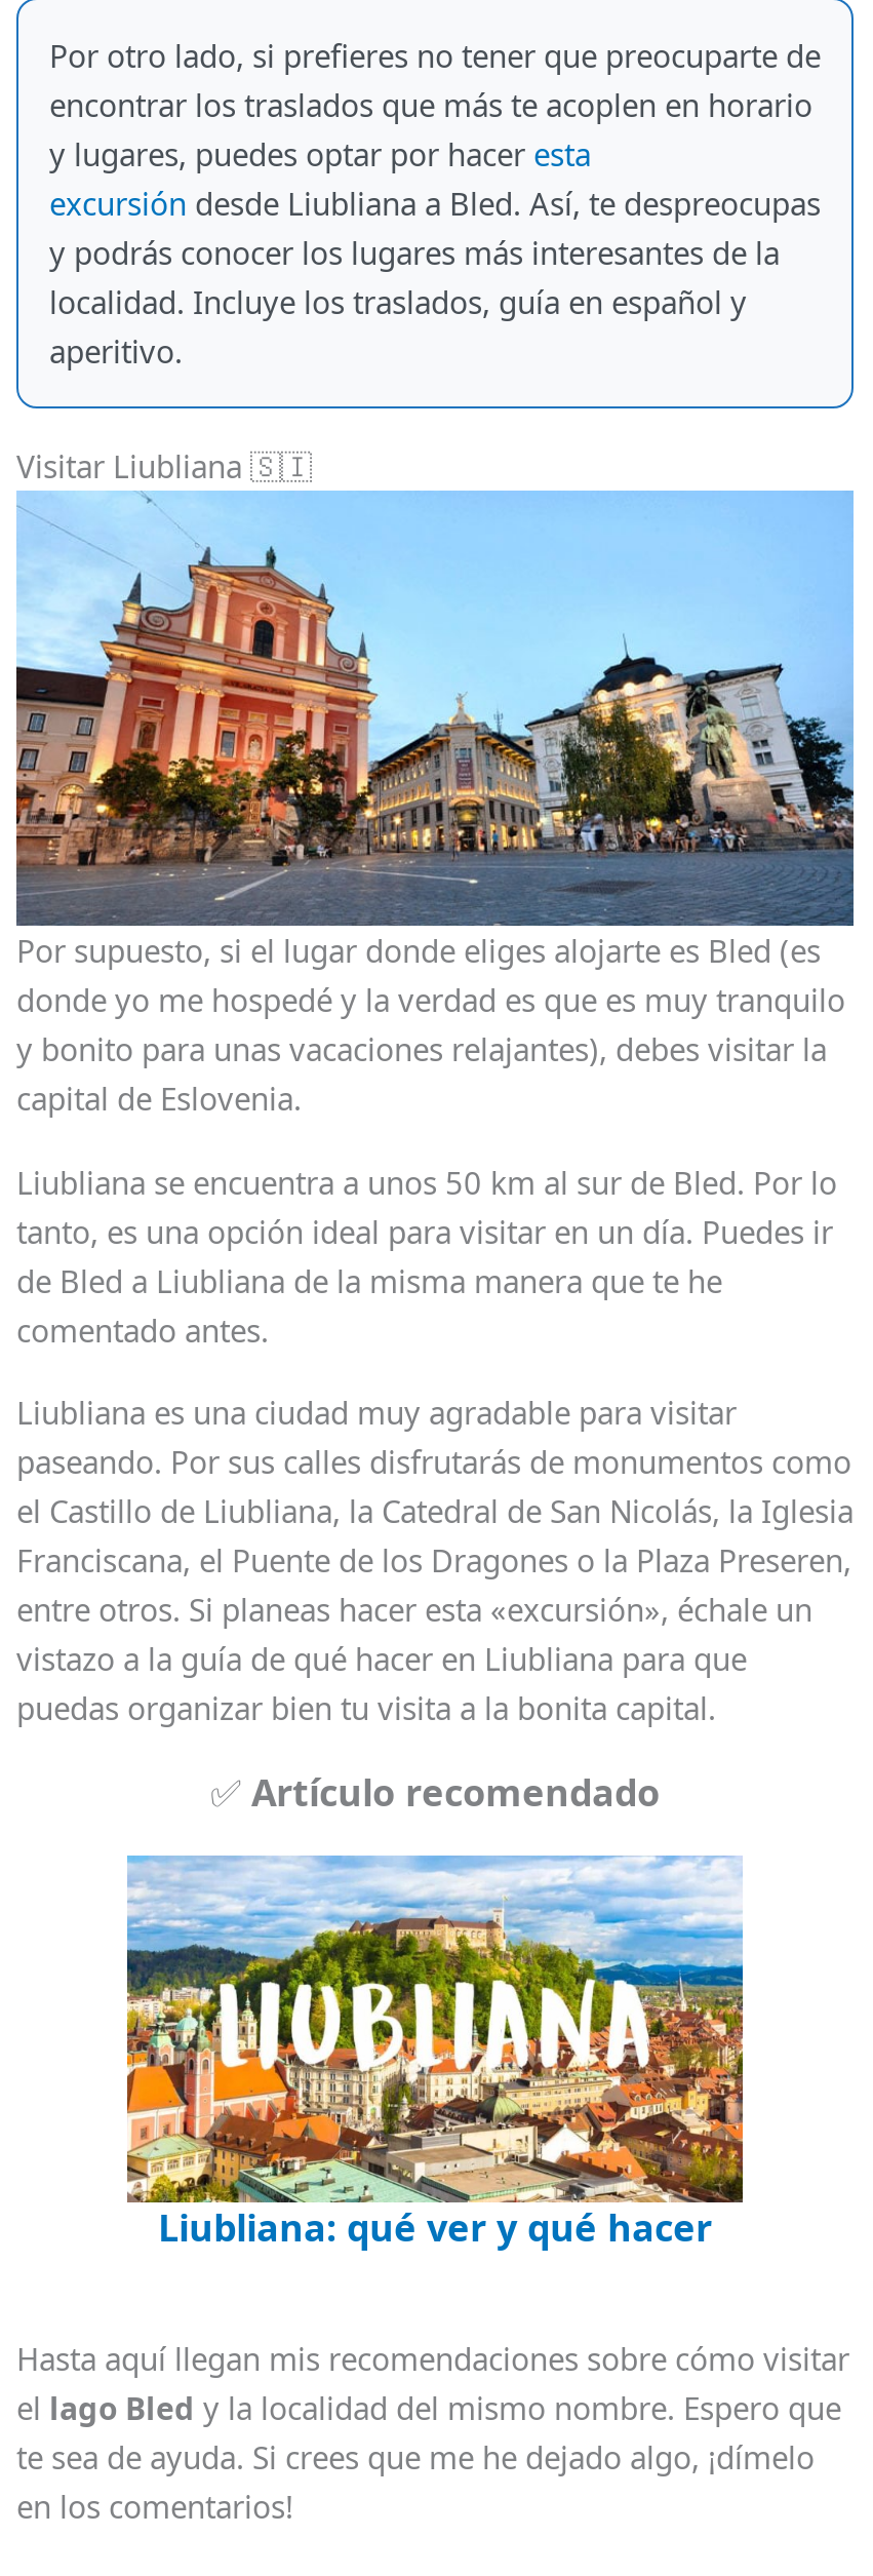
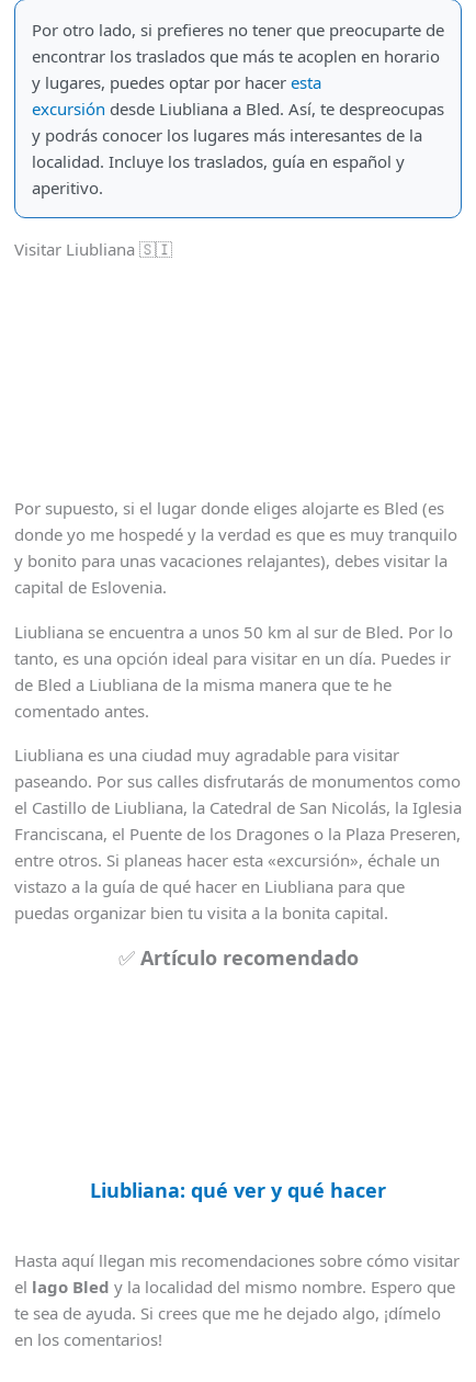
[14,489,856,928] [image] -> none
[125,1853,745,2204] [image] -> none

